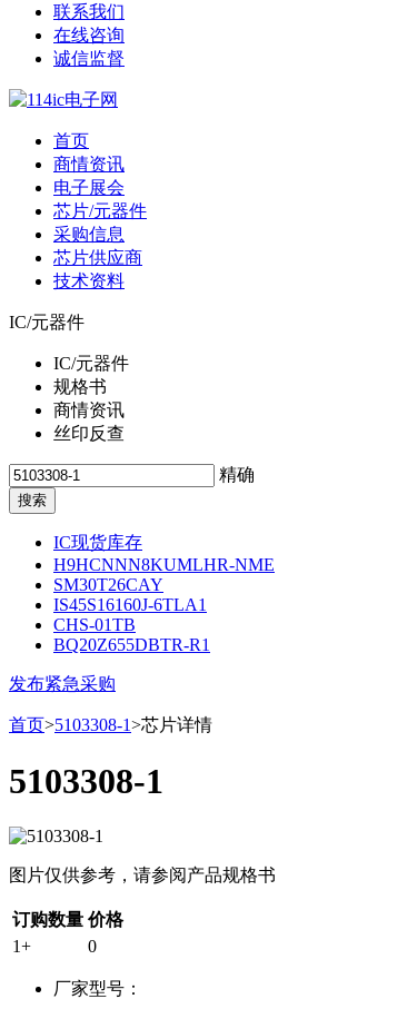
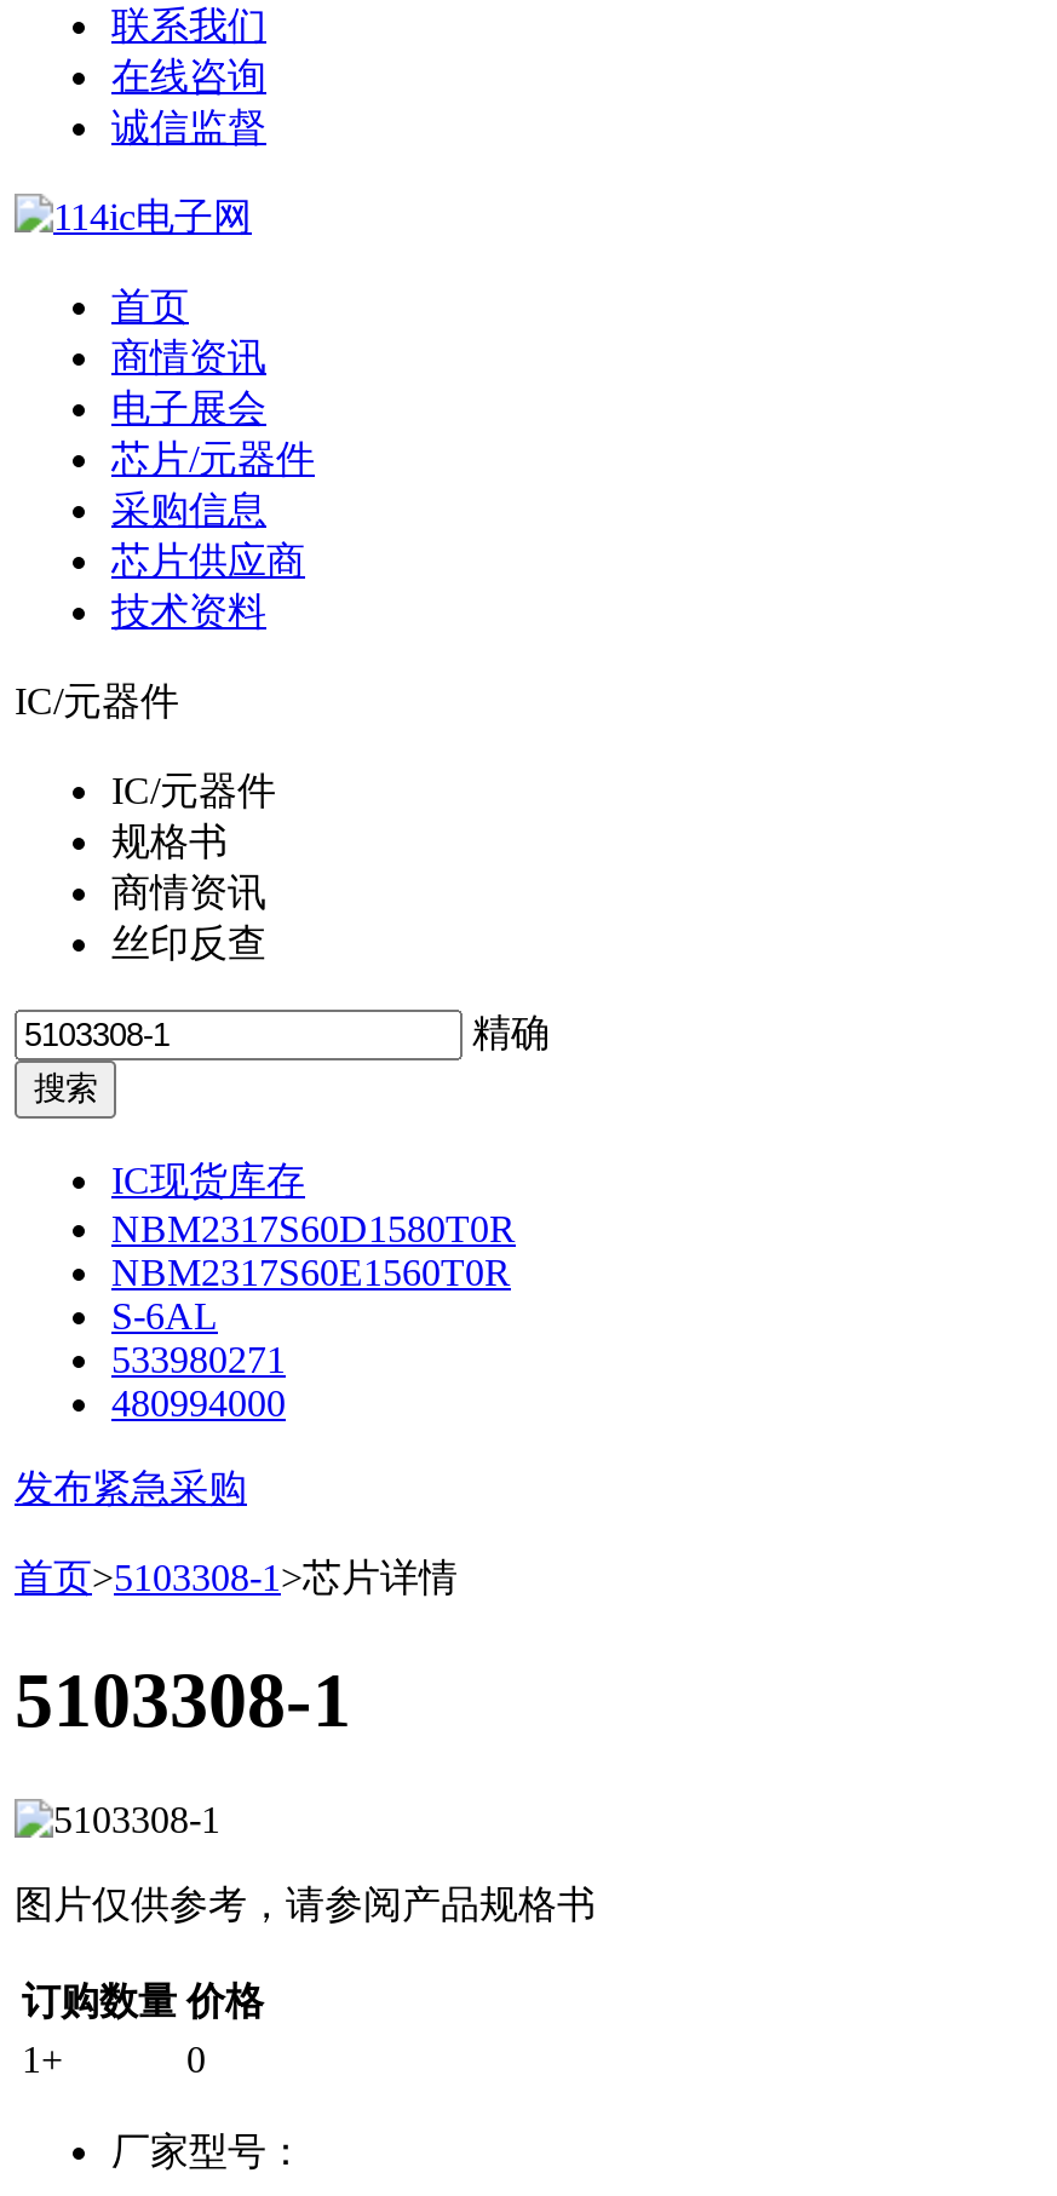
[53,555,275,654] H9HCNNN8KUMLHR-NME | SM30T26CAY | IS45S16160J-6TLA1 | CHS-01TB | BQ20Z655DBTR-R1 -> [111,1208,516,1424] NBM2317S60D1580T0R | NBM2317S60E1560T0R | S-6AL | 533980271 | 480994000

